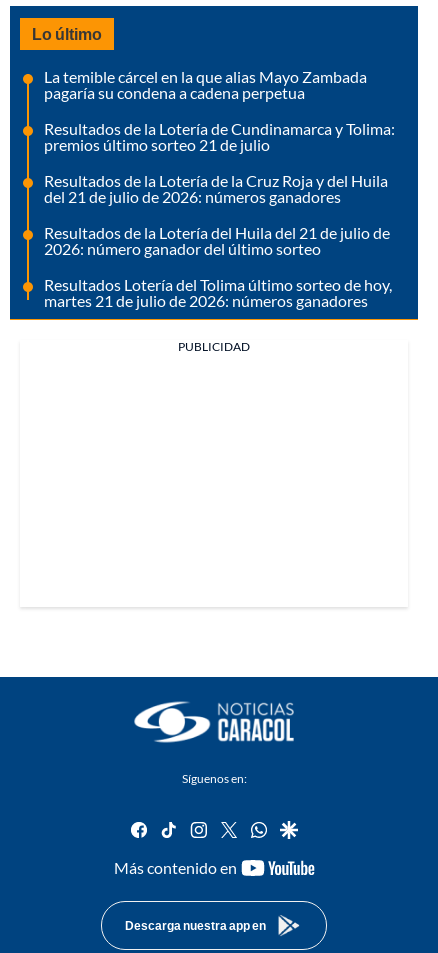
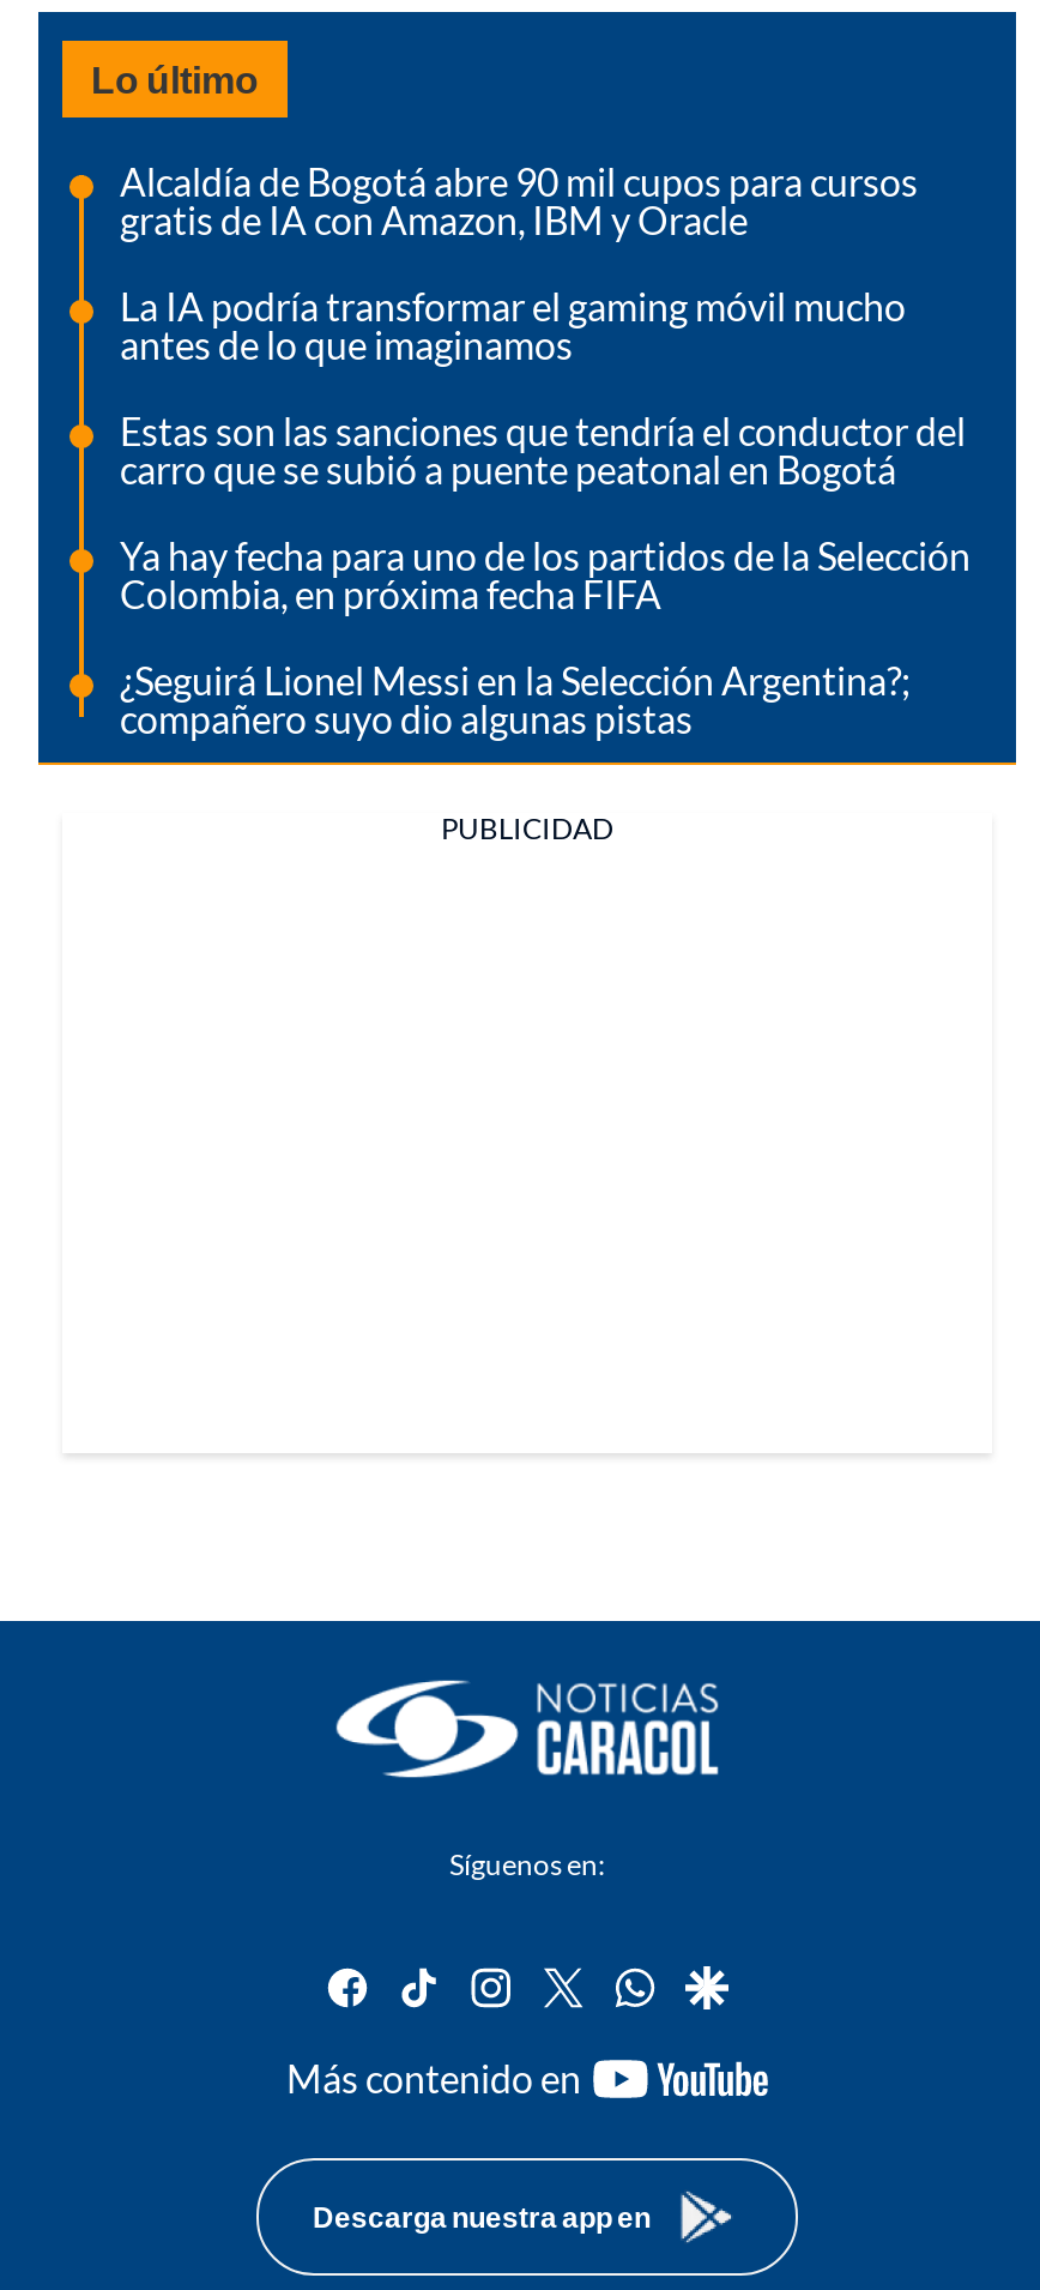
[44,67,367,102] La temible cárcel en la que alias Mayo Zambada | pagaría su condena a cadena perpetua -> [120,158,918,242] Alcaldía de Bogotá abre 90 mil cupos para cursos | gratis de IA con Amazon, IBM y Oracle
[44,119,395,154] Resultados de la Lotería de Cundinamarca y Tolima: | premios último sorteo 21 de julio -> [120,283,906,367] La IA podría transformar el gaming móvil mucho | antes de lo que imaginamos
[44,171,388,206] Resultados de la Lotería de la Cruz Roja y del Huila | del 21 de julio de 2026: números ganadores -> [120,407,966,491] Estas son las sanciones que tendría el conductor del | carro que se subió a puente peatonal en Bogotá
[44,223,390,258] Resultados de la Lotería del Huila del 21 de julio de | 2026: número ganador del último sorteo -> [120,532,971,616] Ya hay fecha para uno de los partidos de la Selección | Colombia, en próxima fecha FIFA
[44,275,392,310] Resultados Lotería del Tolima último sorteo de hoy, | martes 21 de julio de 2026: números ganadores -> [120,657,911,741] ¿Seguirá Lionel Messi en la Selección Argentina?; | compañero suyo dio algunas pistas

